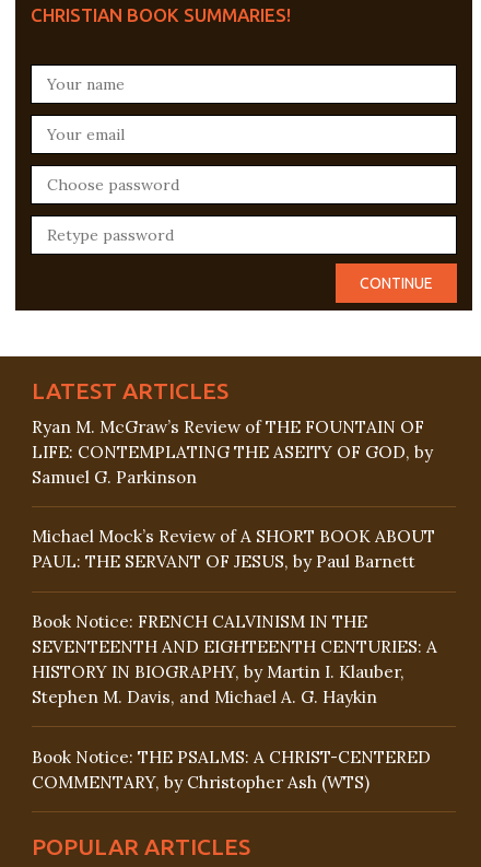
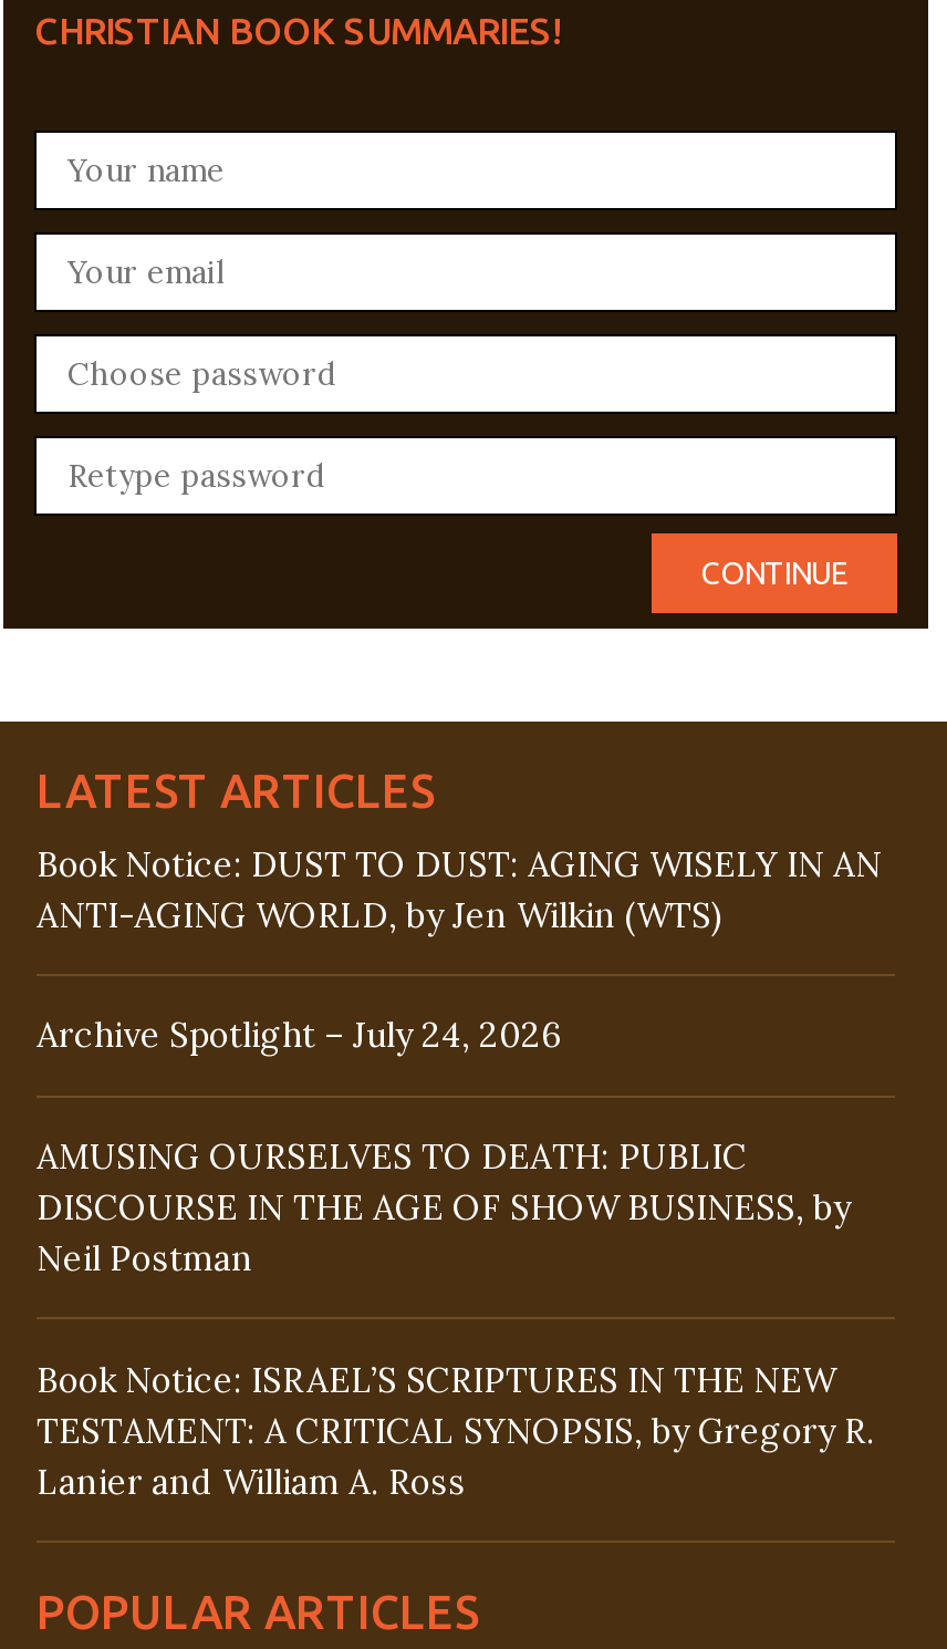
[32,416,433,487] Ryan M. McGraw’s Review of THE FOUNTAIN OF | LIFE: CONTEMPLATING THE ASEITY OF GOD, by | Samuel G. Parkinson -> [37,842,882,935] Book Notice: DUST TO DUST: AGING WISELY IN AN | ANTI-AGING WORLD, by Jen Wilkin (WTS)
[32,526,435,572] Michael Mock’s Review of A SHORT BOOK ABOUT | PAUL: THE SERVANT OF JESUS, by Paul Barnett -> [37,1014,561,1056] Archive Spotlight – July 24, 2026
[32,611,437,707] Book Notice: FRENCH CALVINISM IN THE | SEVENTEENTH AND EIGHTEENTH CENTURIES: A | HISTORY IN BIOGRAPHY, by Martin I. Klauber, | Stephen M. Davis, and Michael A. G. Haykin -> [37,1136,851,1280] AMUSING OURSELVES TO DEATH: PUBLIC | DISCOURSE IN THE AGE OF SHOW BUSINESS, by | Neil Postman
[32,747,431,793] Book Notice: THE PSALMS: A CHRIST-CENTERED | COMMENTARY, by Christopher Ash (WTS) -> [37,1359,875,1503] Book Notice: ISRAEL’S SCRIPTURES IN THE NEW | TESTAMENT: A CRITICAL SYNOPSIS, by Gregory R. | Lanier and William A. Ross

